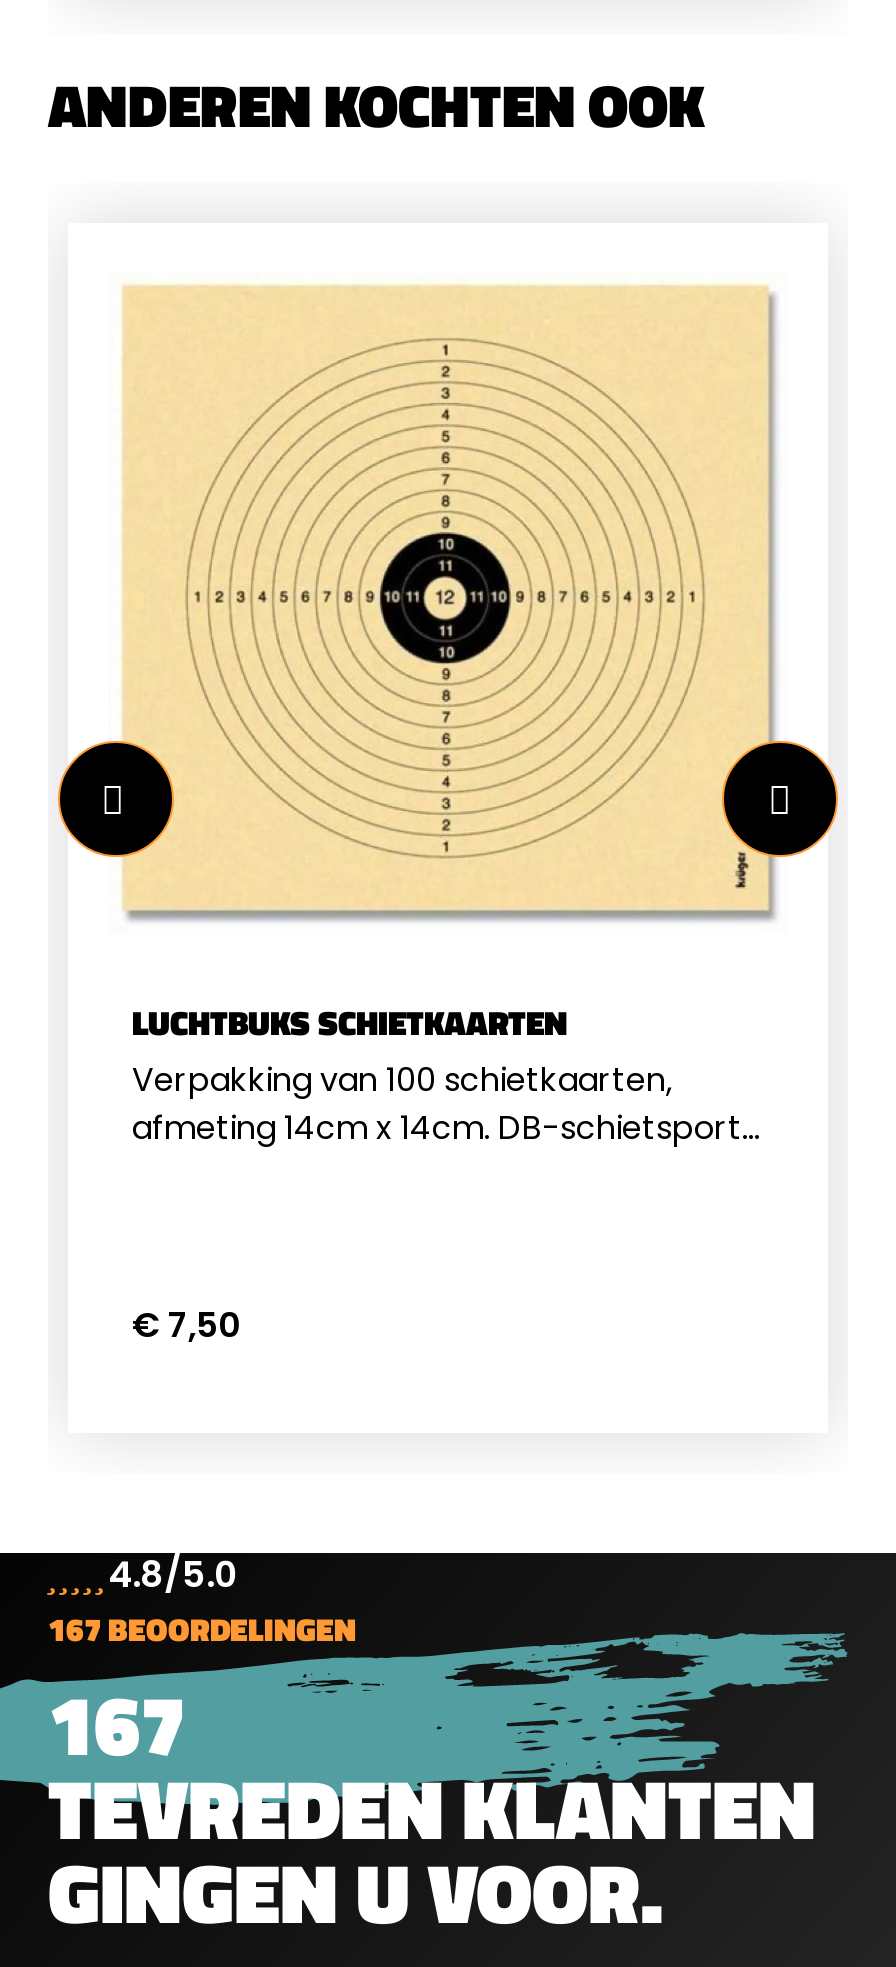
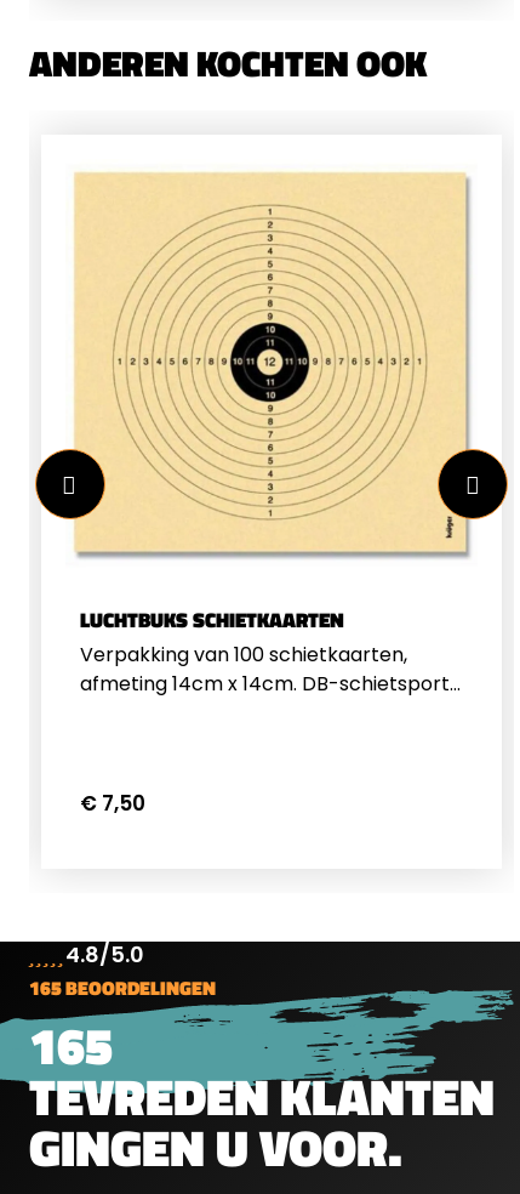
[48,1605,356,1653] 167 BEOORDELINGEN -> [29,973,216,1002] 165 BEOORDELINGEN
[48,1659,186,1787] 167 -> [29,1006,113,1084] 165

